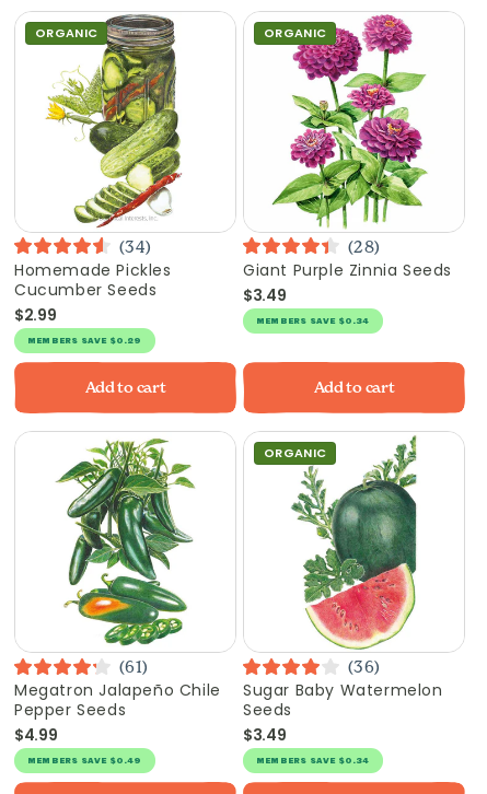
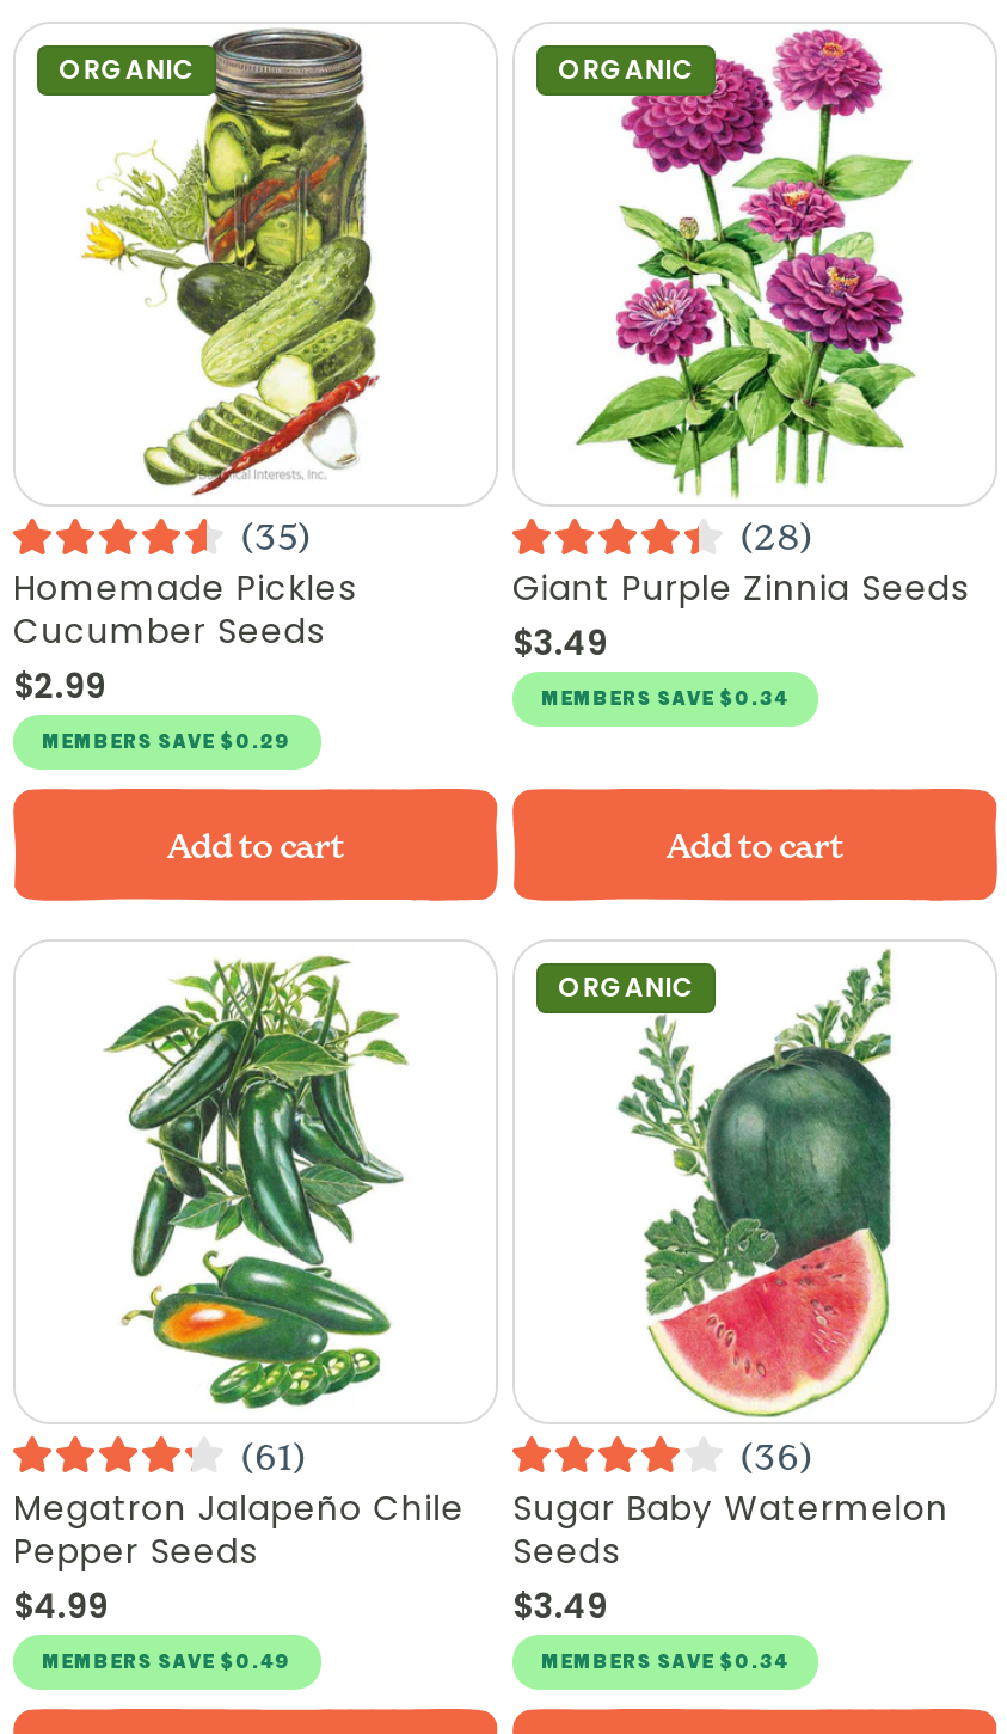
[125,236,146,257] 34 -> [255,515,299,560] 35

